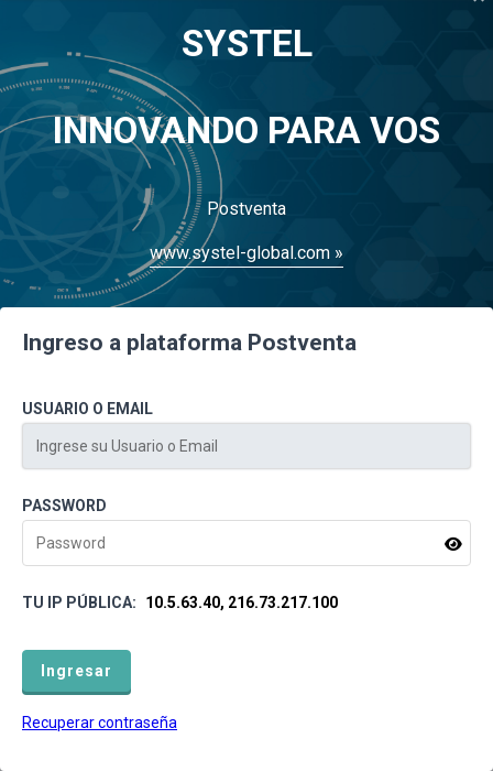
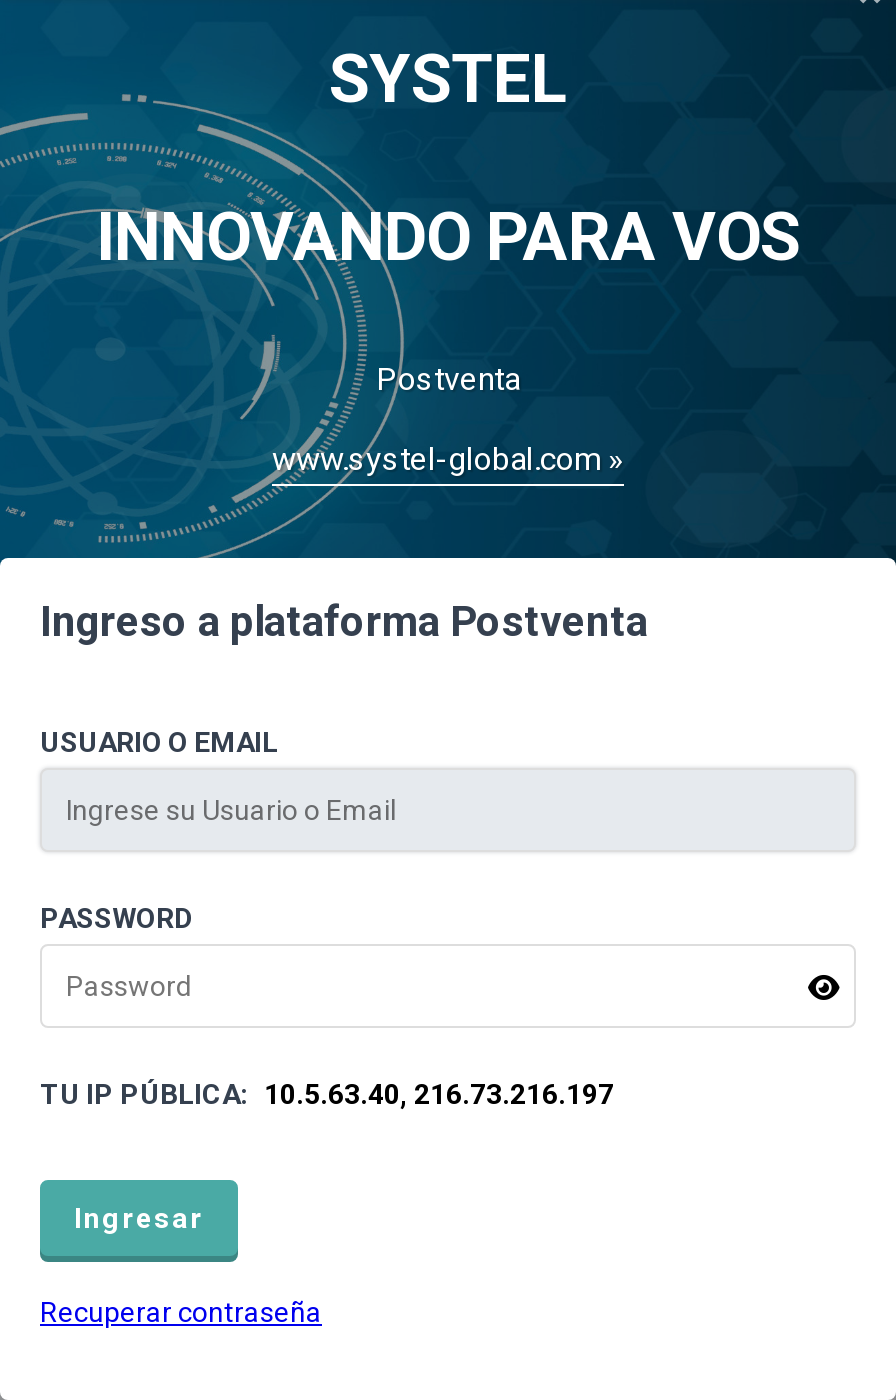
[22,594,338,612] TU IP PÚBLICA: 10.5.63.40, 216.73.217.100 -> [40,1078,614,1110] TU IP PÚBLICA: 10.5.63.40, 216.73.216.197

